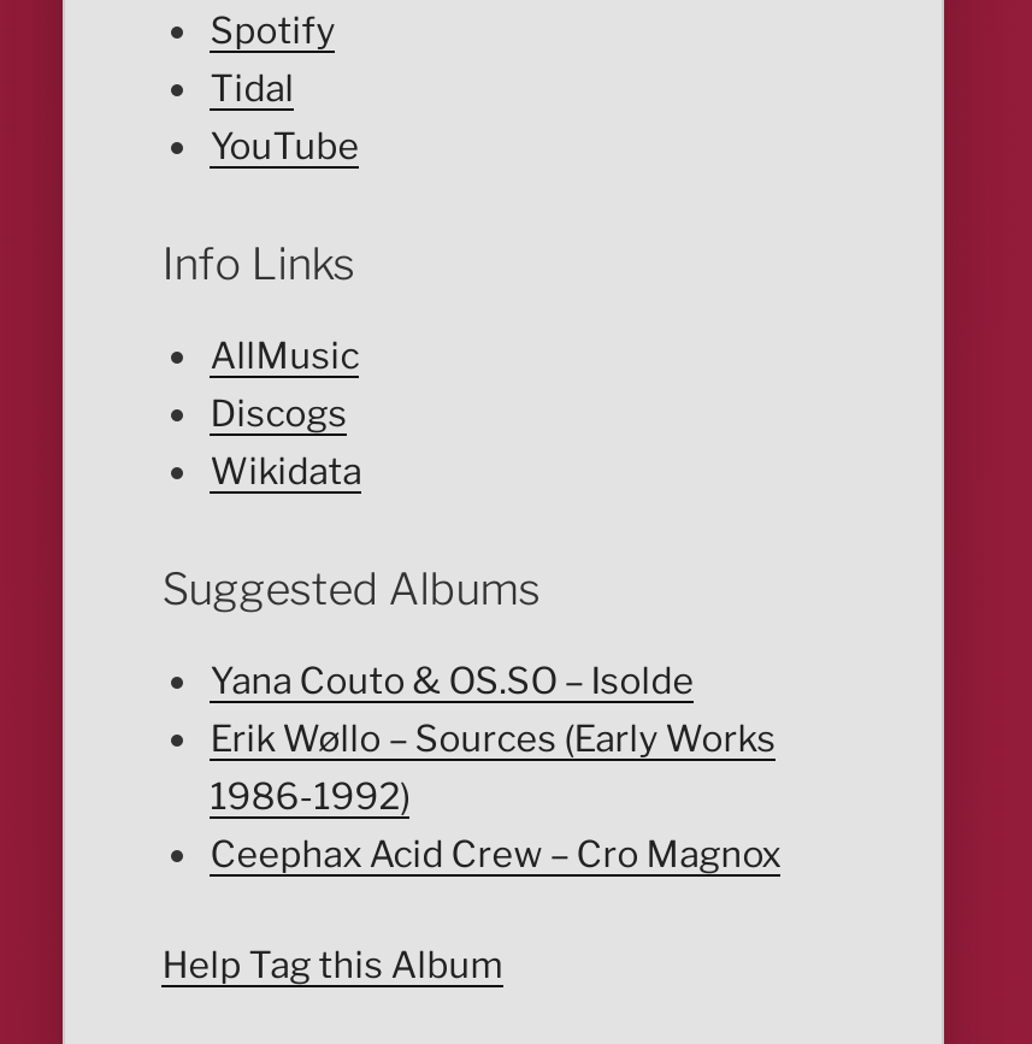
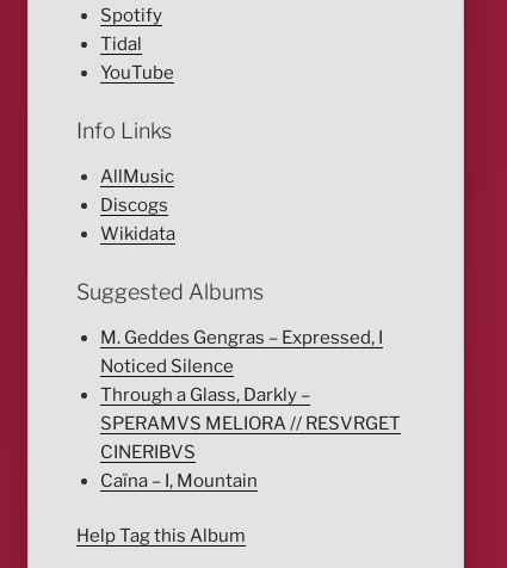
[210,659,781,876] Yana Couto & OS.SO – Isolde | Erik Wøllo – Sources (Early Works | 1986-1992) | Ceephax Acid Crew – Cro Magnox -> [100,327,401,491] M. Geddes Gengras – Expressed, I | Noticed Silence | Through a Glass, Darkly – | SPERAMVS MELIORA // RESVRGET | CINERIBVS | Caïna – I, Mountain

